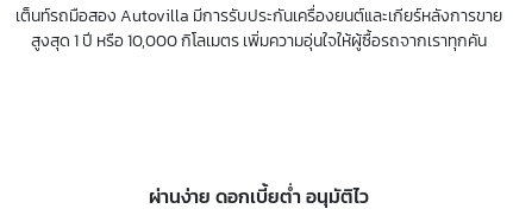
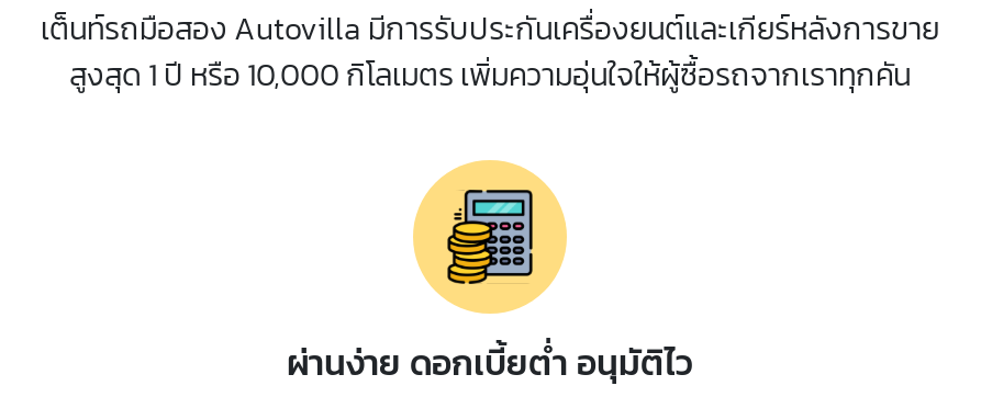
none -> [411,158,569,316] [image]

